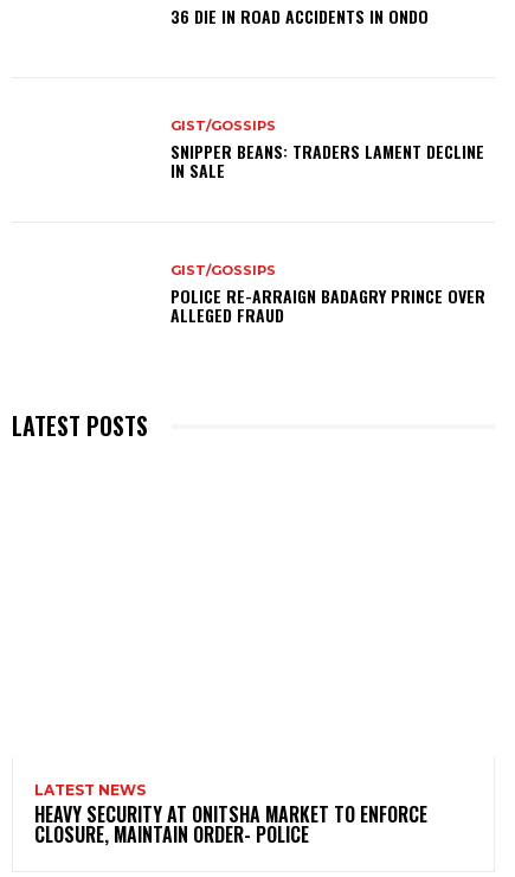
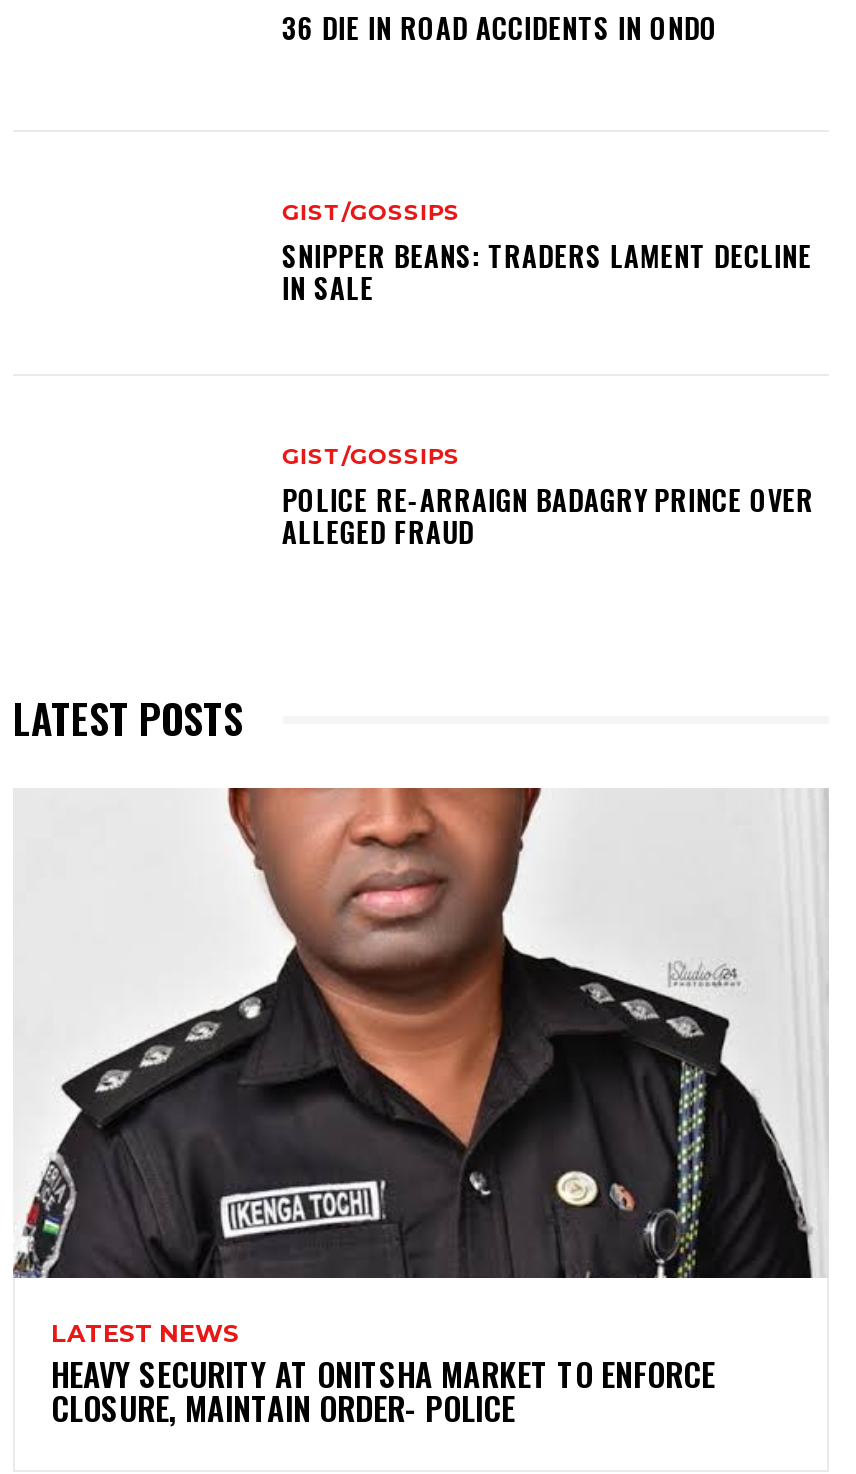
none -> [11,786,829,1280] [image]

